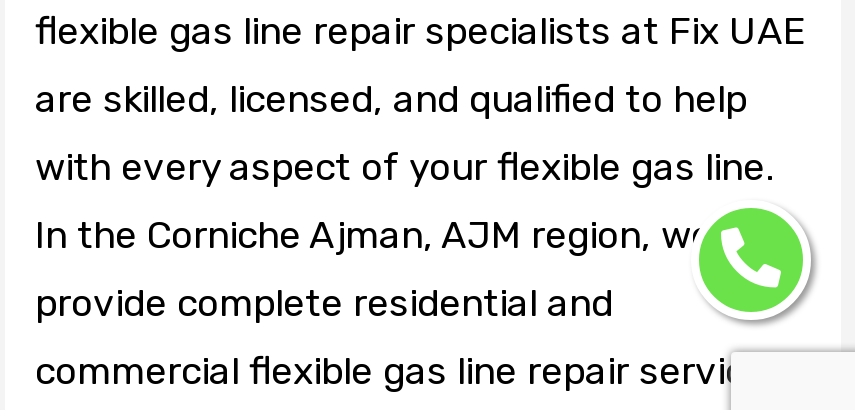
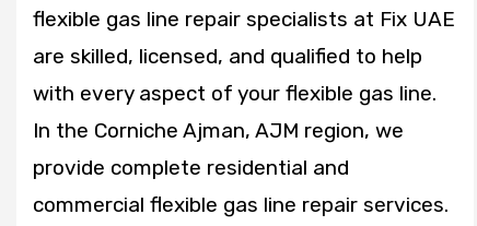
[697,206,817,326] [image] -> none

